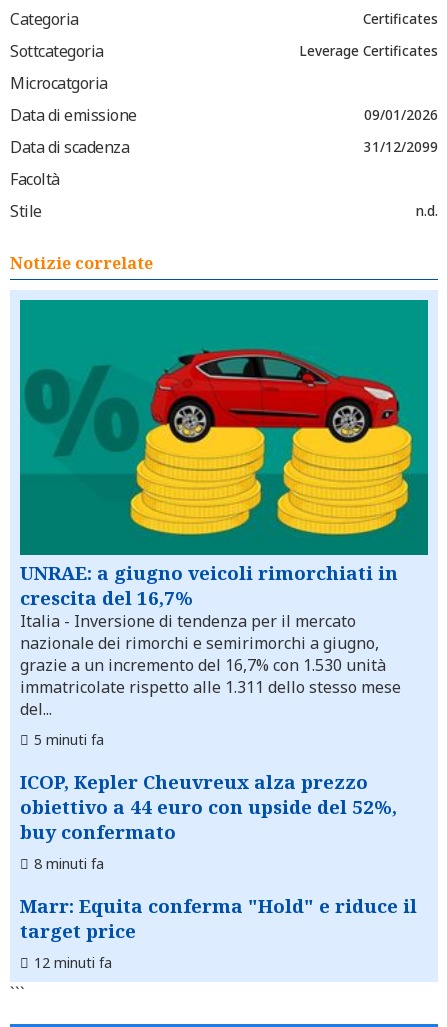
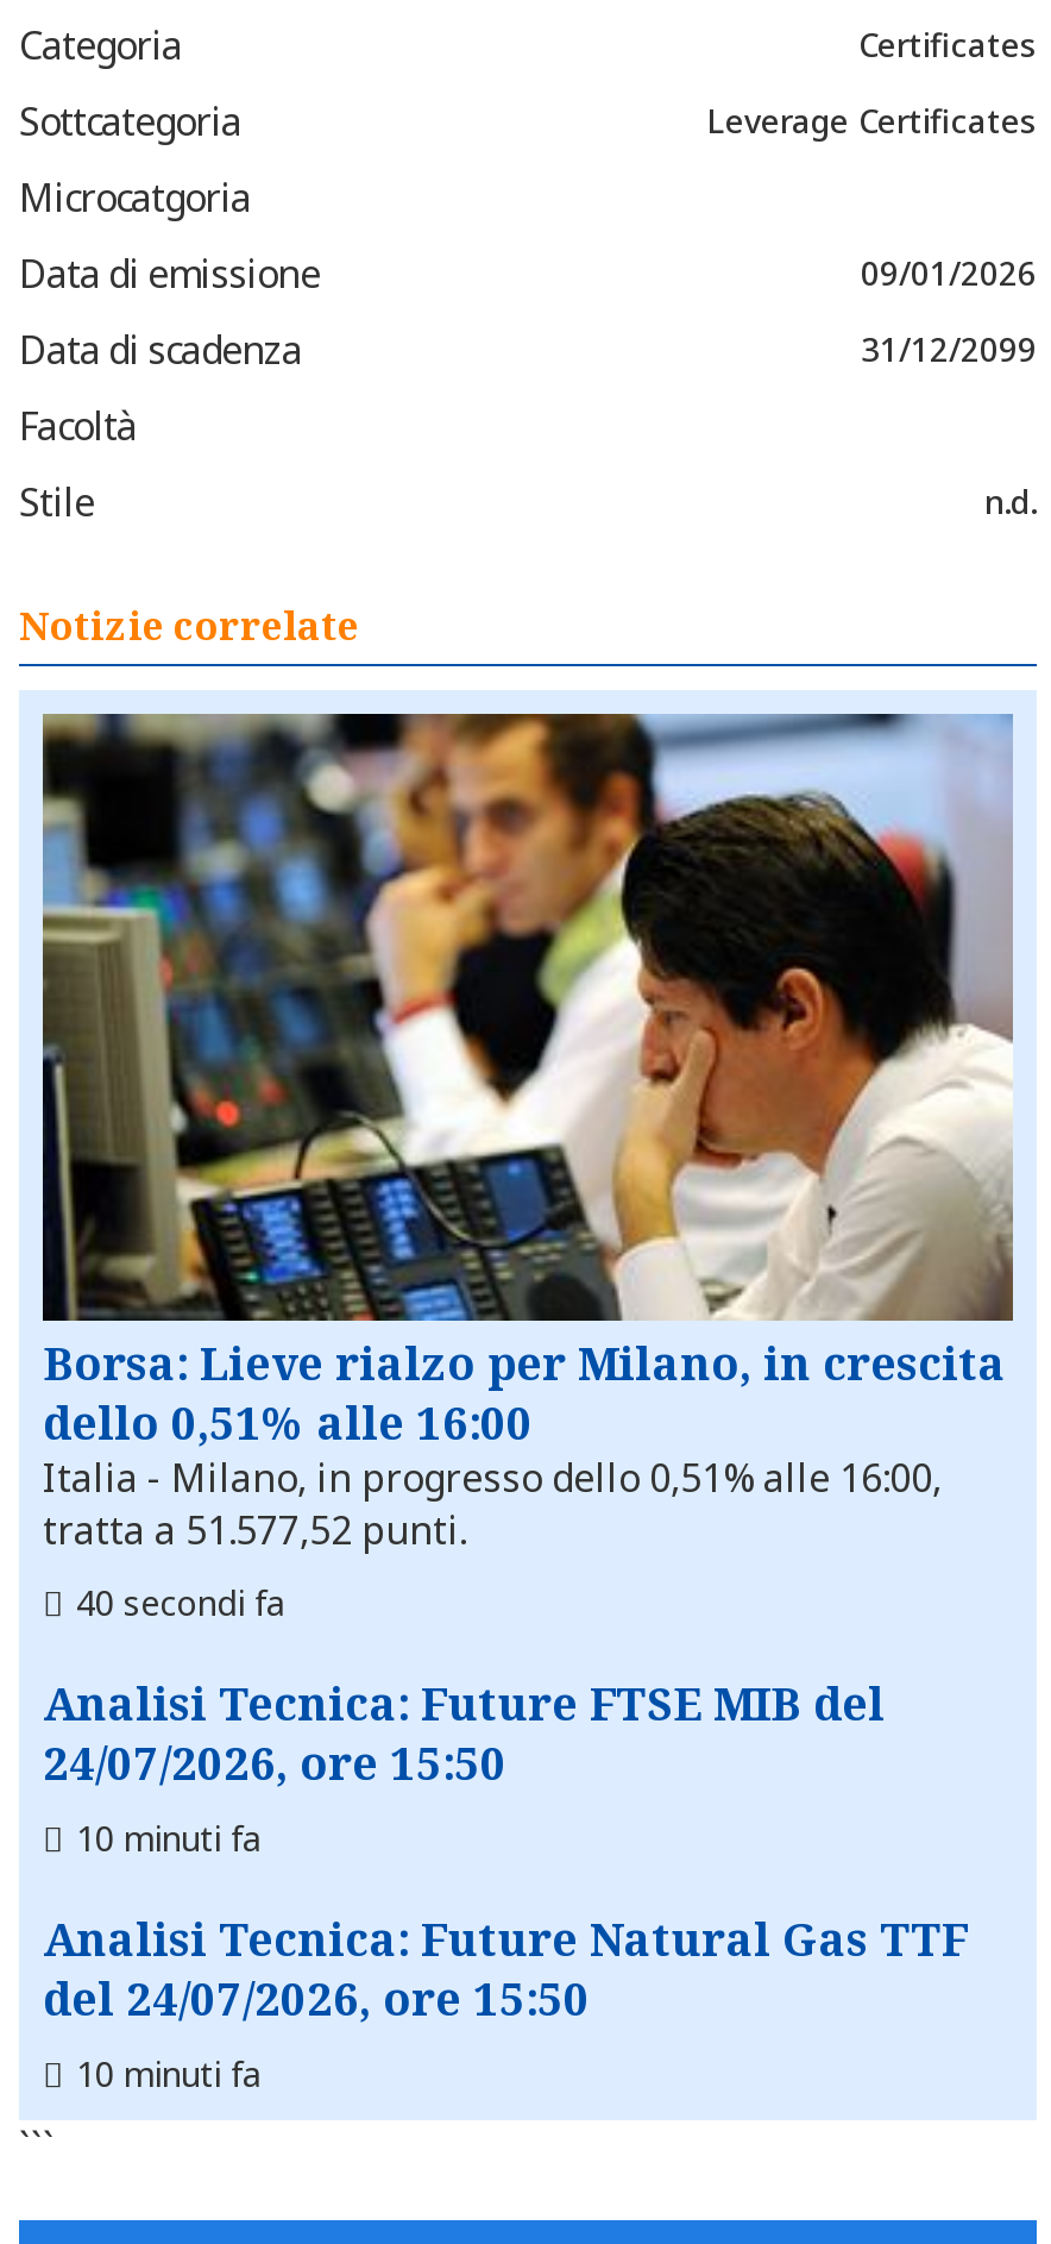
[19,299,429,720] [image] | UNRAE: a giugno veicoli rimorchiati in | crescita del 16,7% | Italia - Inversione di tendenza per il mercato | nazionale dei rimorchi e semirimorchi a giugno, | grazie a un incremento del 16,7% con 1.530 unità | immatricolate rispetto alle 1.311 dello stesso mese | del... -> [40,712,1015,1557] [image] | Borsa: Lieve rialzo per Milano, in crescita | dello 0,51% alle 16:00 | Italia - Milano, in progresso dello 0,51% alle 16:00, | tratta a 51.577,52 punti.
[34,730,104,749] 5 minuti fa -> [76,1581,285,1626] 40 secondi fa
[20,769,397,873] ICOP, Kepler Cheuvreux alza prezzo | obiettivo a 44 euro con upside del 52%, | buy confermato | 8 minuti fa -> [43,1673,885,1861] Analisi Tecnica: Future FTSE MIB del | 24/07/2026, ore 15:50 | 10 minuti fa
[20,893,417,972] Marr: Equita conferma "Hold" e riduce il | target price | 12 minuti fa -> [43,1909,968,2097] Analisi Tecnica: Future Natural Gas TTF | del 24/07/2026, ore 15:50 | 10 minuti fa

